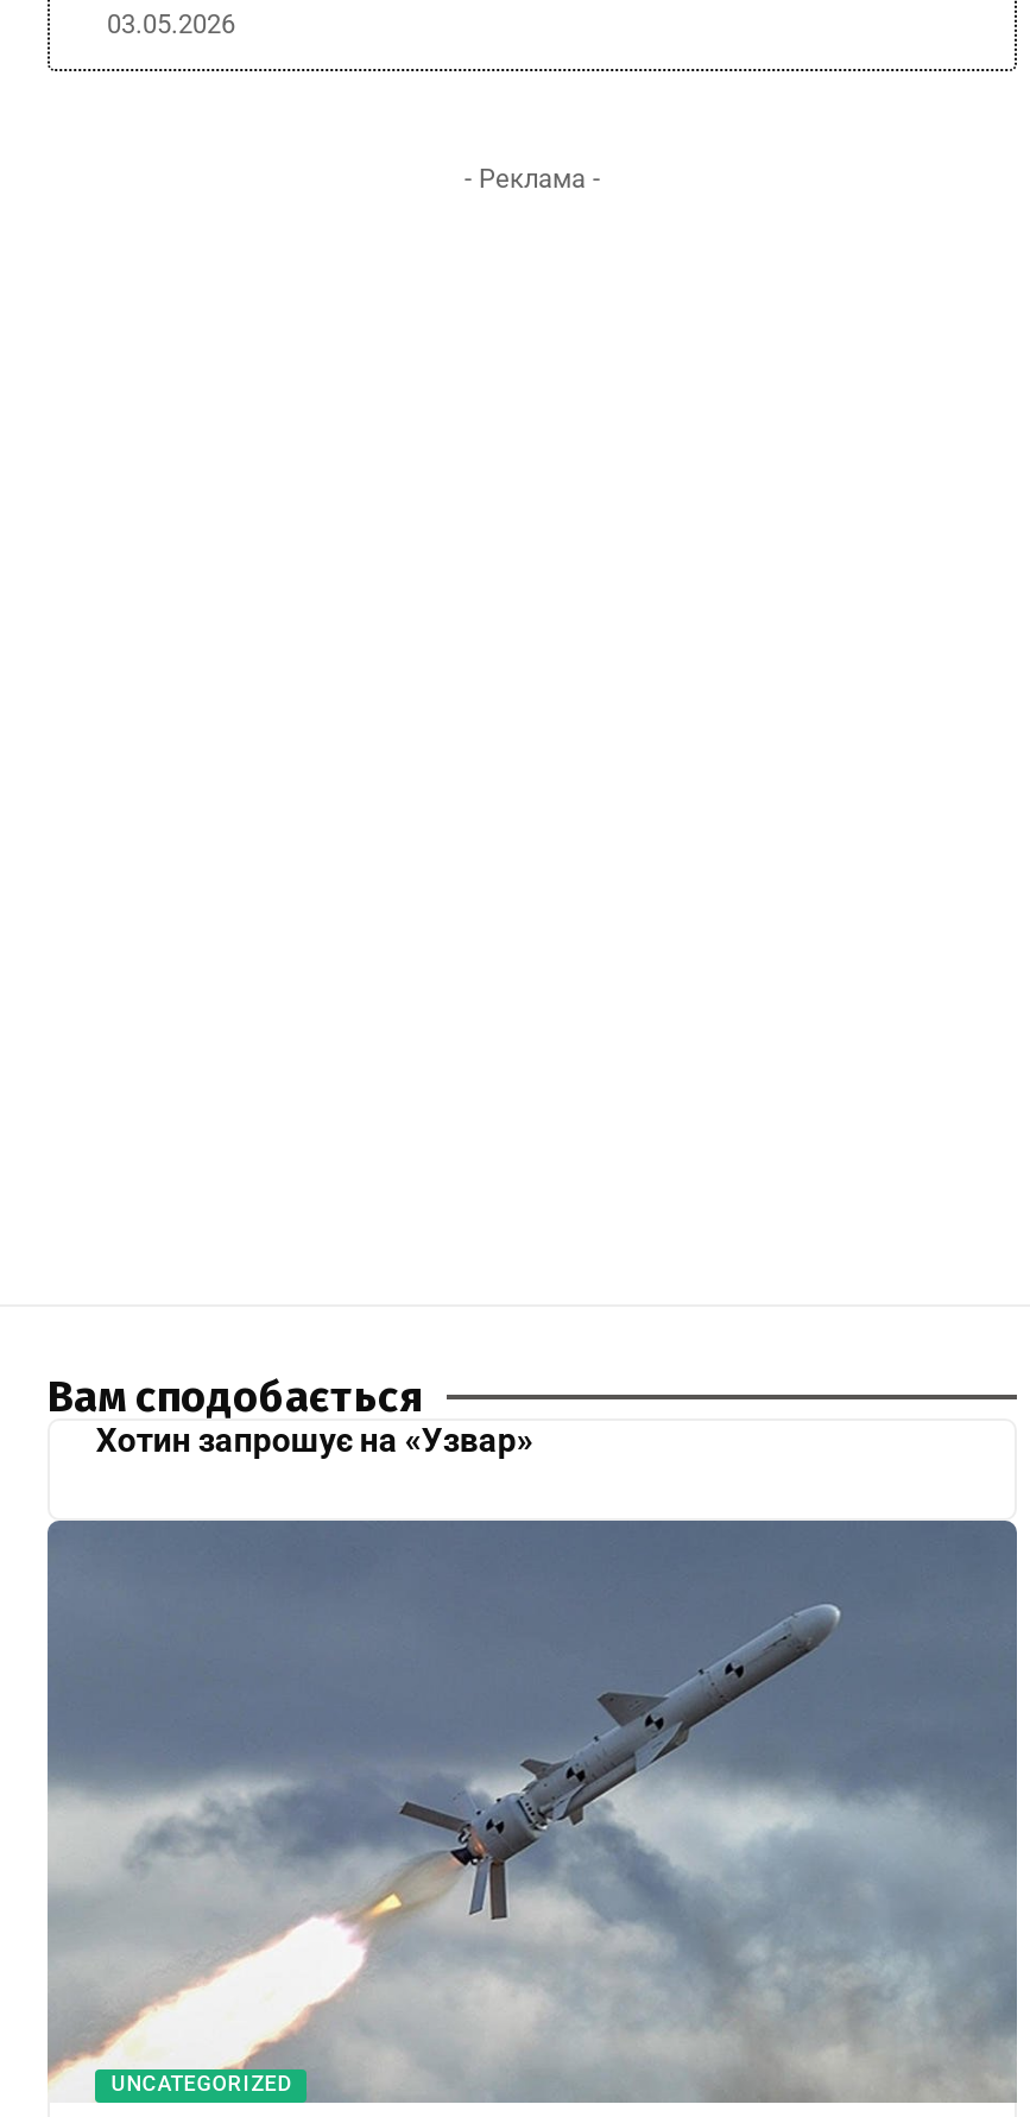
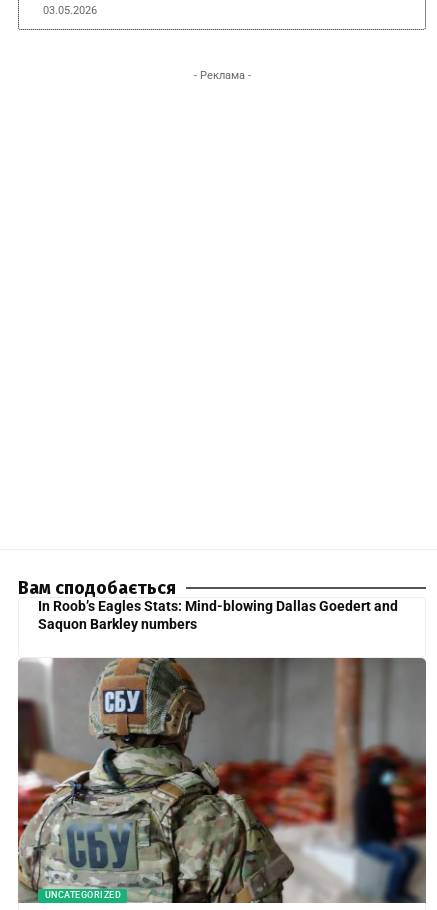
[96,1421,533,1459] Хотин запрошує на «Узвар» -> [38,598,398,632] In Roob’s Eagles Stats: Mind-blowing Dallas Goedert and | Saquon Barkley numbers
[45,1518,1019,2105] [image] -> [17,657,427,904] [image]

